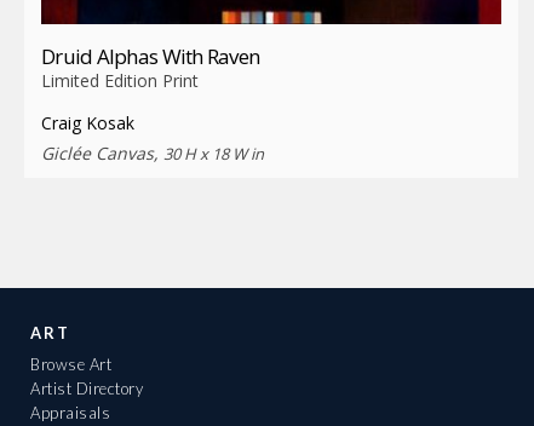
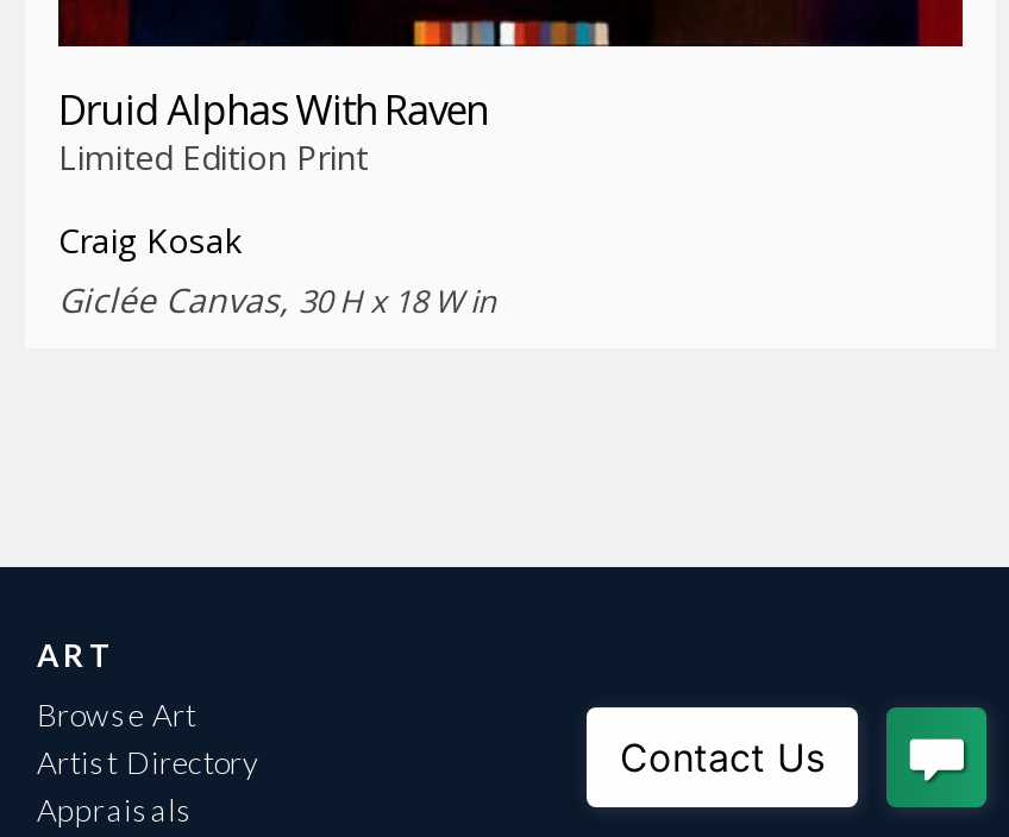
none -> [584,704,860,811] [image]
none -> [884,706,989,811] [image]

